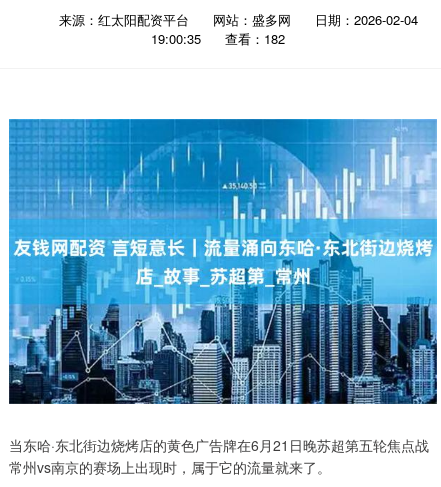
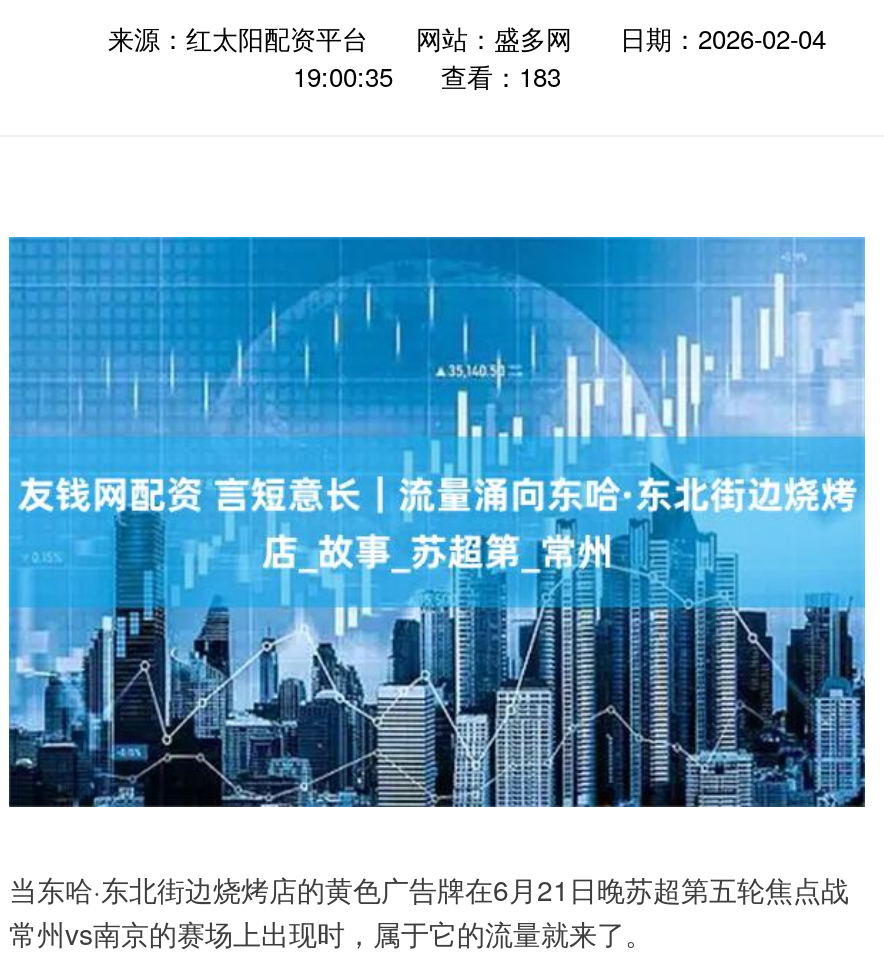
[151,29,285,48] 19:00:35 查看：182 -> [293,57,561,95] 19:00:35 查看：183

